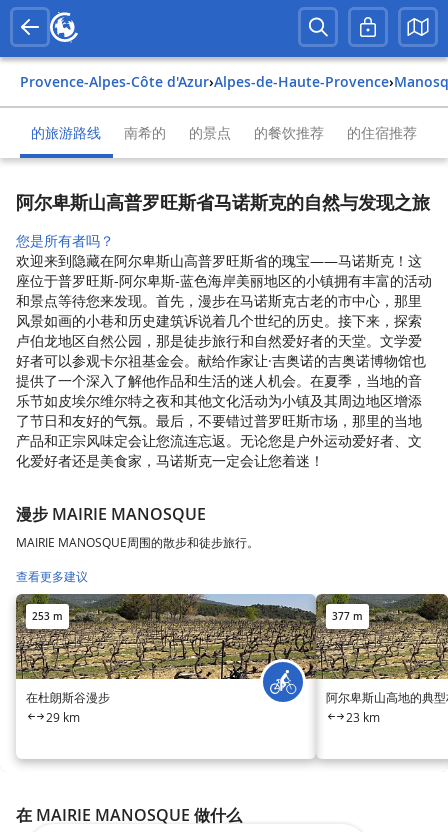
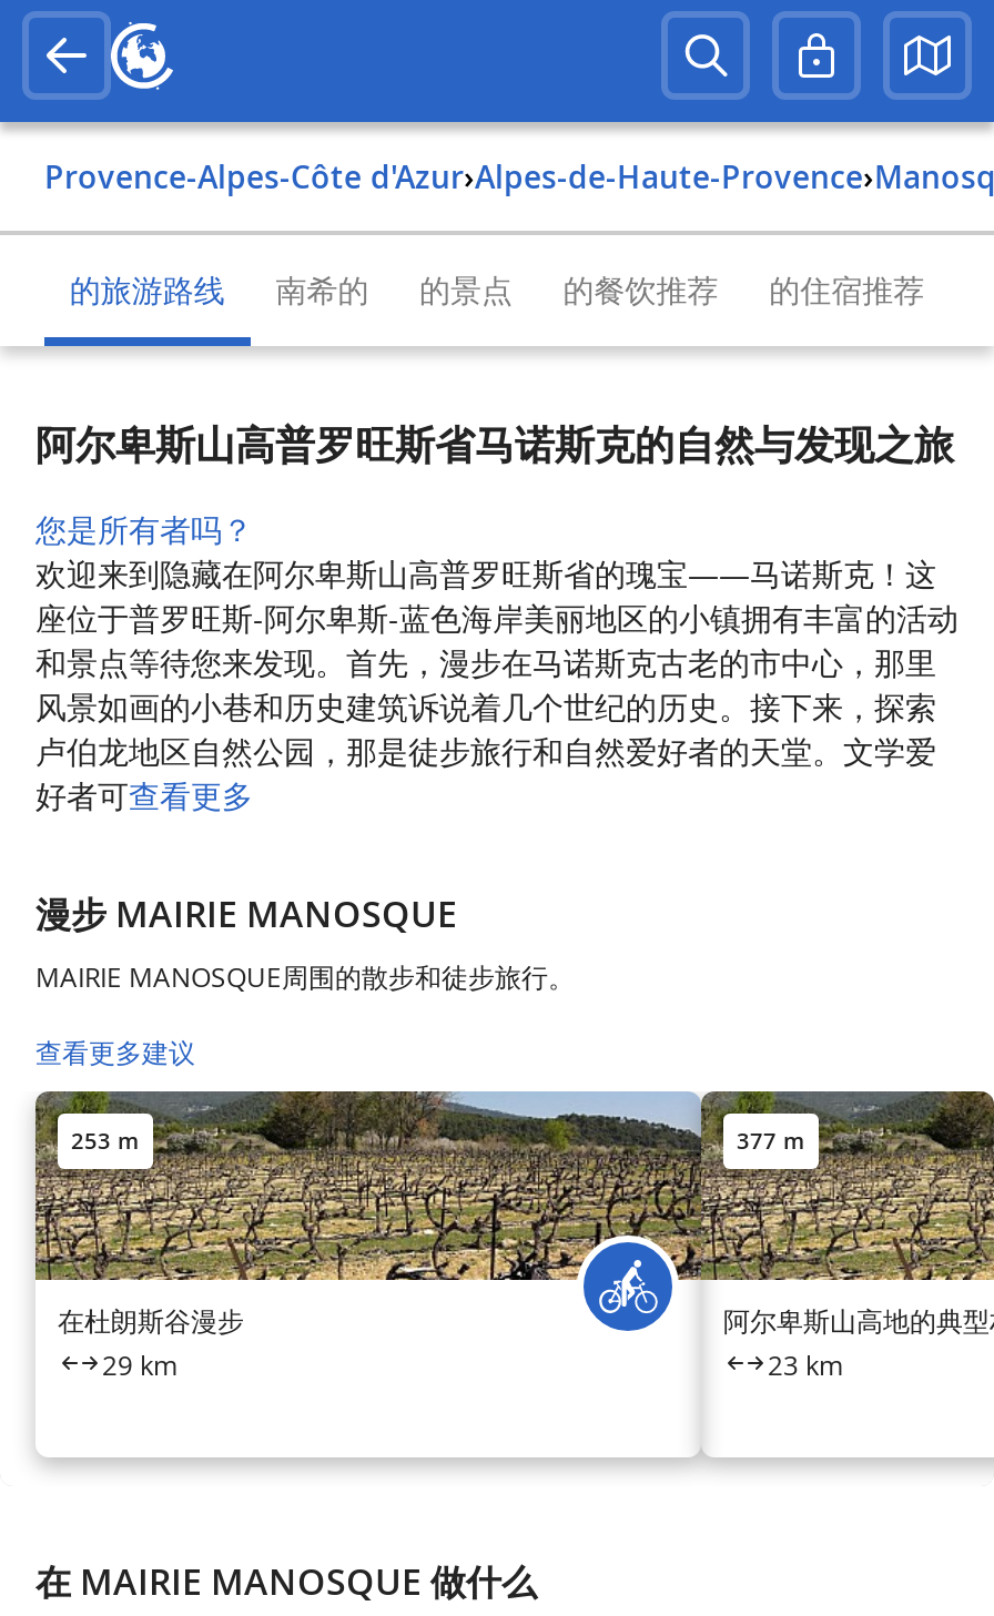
[16,351,426,470] 好者可以参观卡尔祖基金会。献给作家让·吉奥诺的吉奥诺博物馆也 | 提供了一个深入了解他作品和生活的迷人机会。在夏季，当地的音 | 乐节如皮埃尔维尔特之夜和其他文化活动为小镇及其周边地区增添 | 了节日和友好的气氛。最后，不要错过普罗旺斯市场，那里的当地 | 产品和正宗风味定会让您流连忘返。无论您是户外运动爱好者、文 | 化爱好者还是美食家，马诺斯克一定会让您着迷！ -> [35,774,253,816] 好者可查看更多

